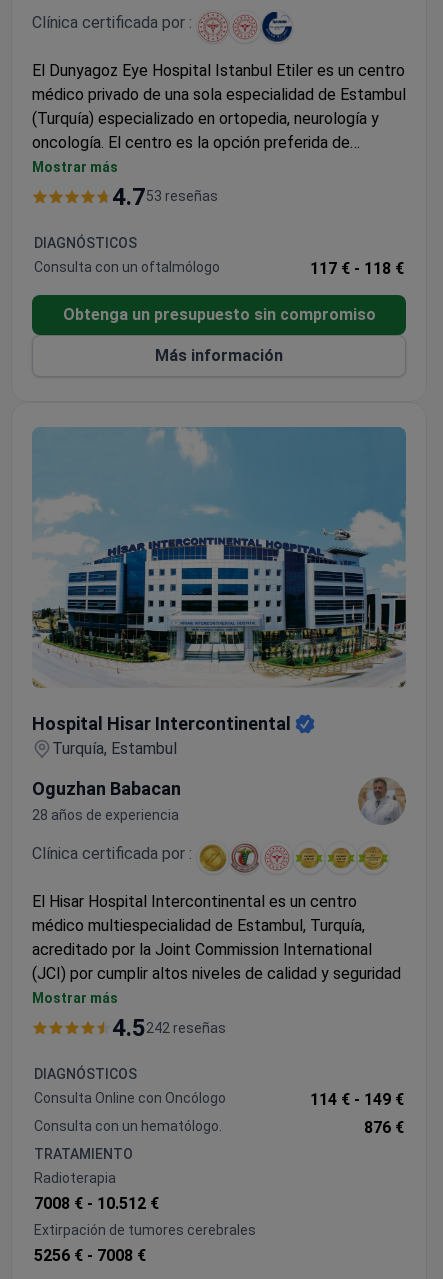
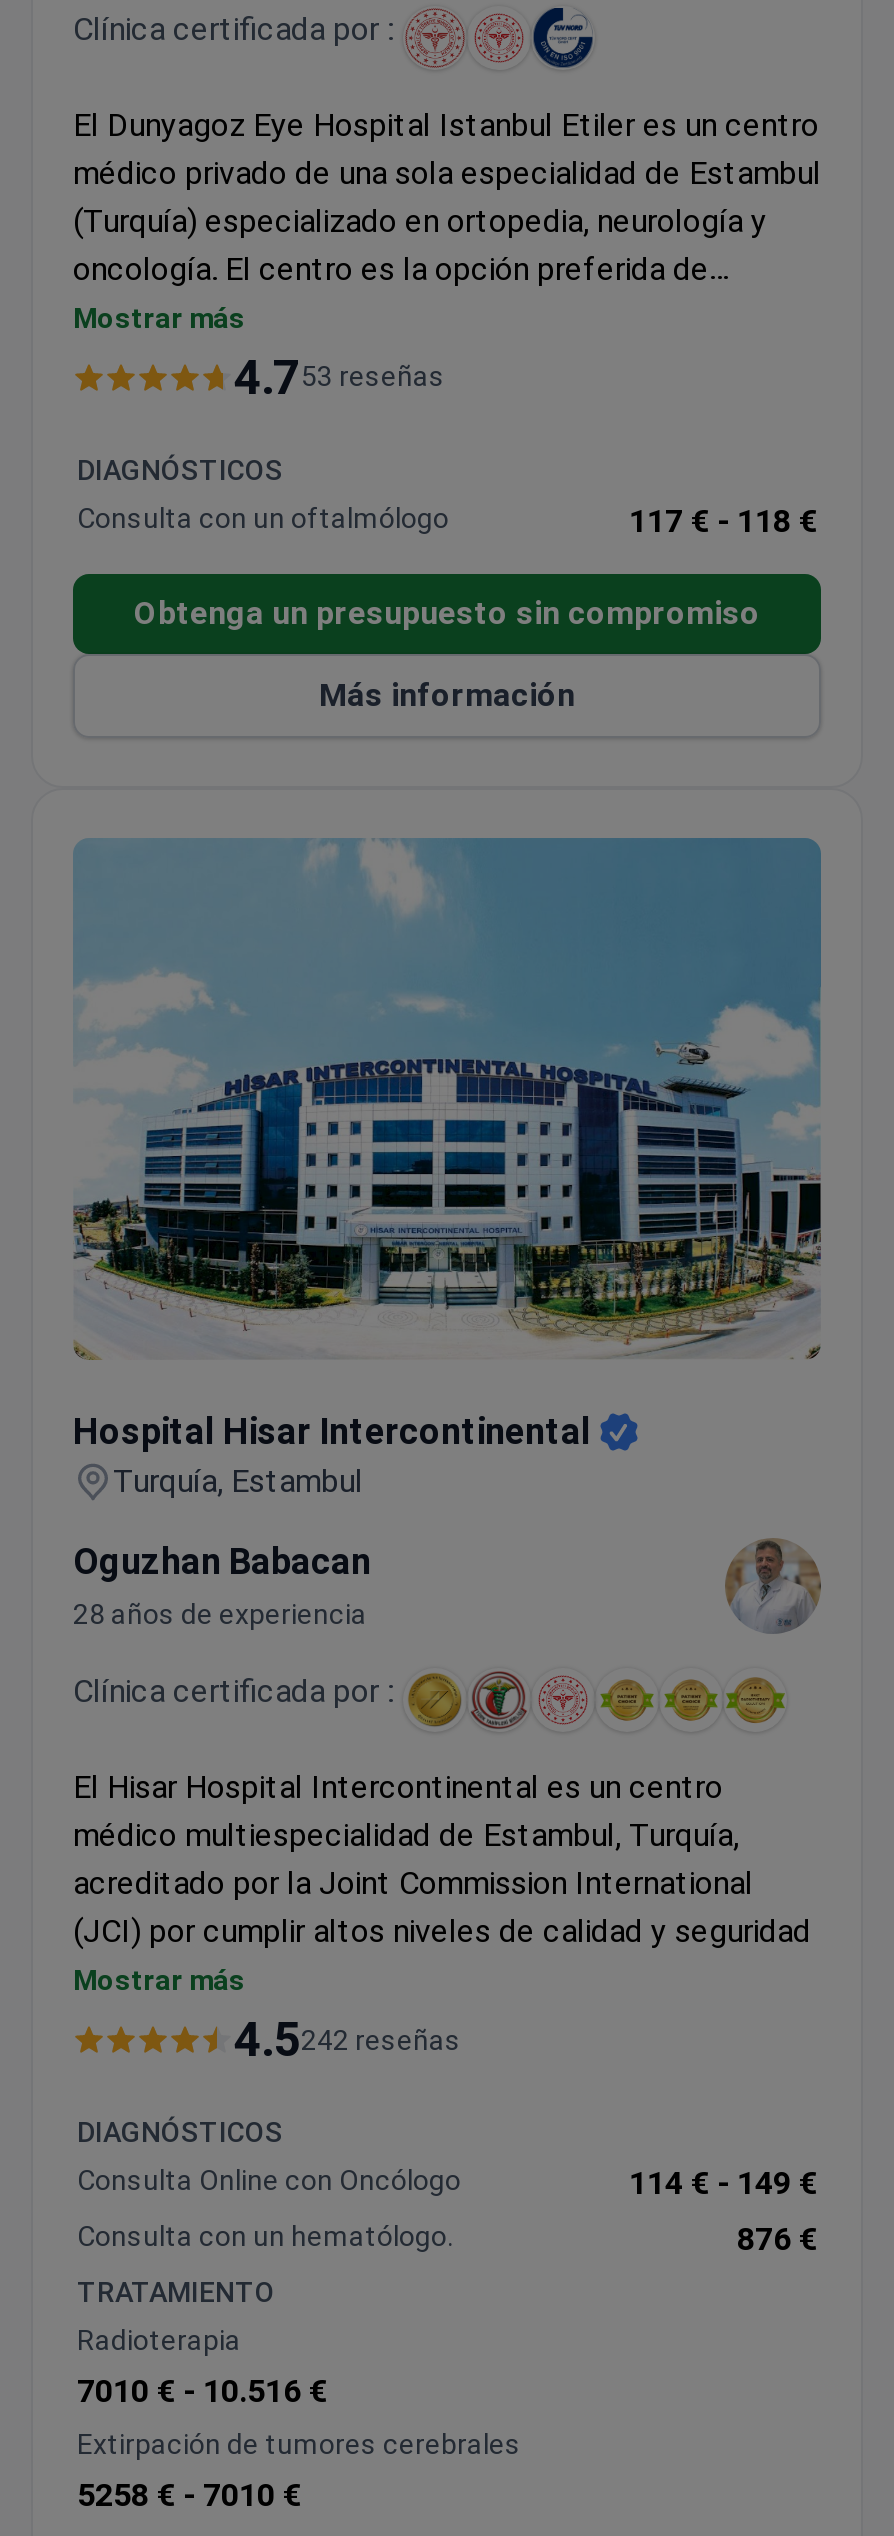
[34,1194,159,1213] 7008 € - 10.512 € -> [77,2372,327,2410] 7010 € - 10.516 €
[34,1246,146,1265] 5256 € - 7008 € -> [77,2476,301,2514] 5258 € - 7010 €

